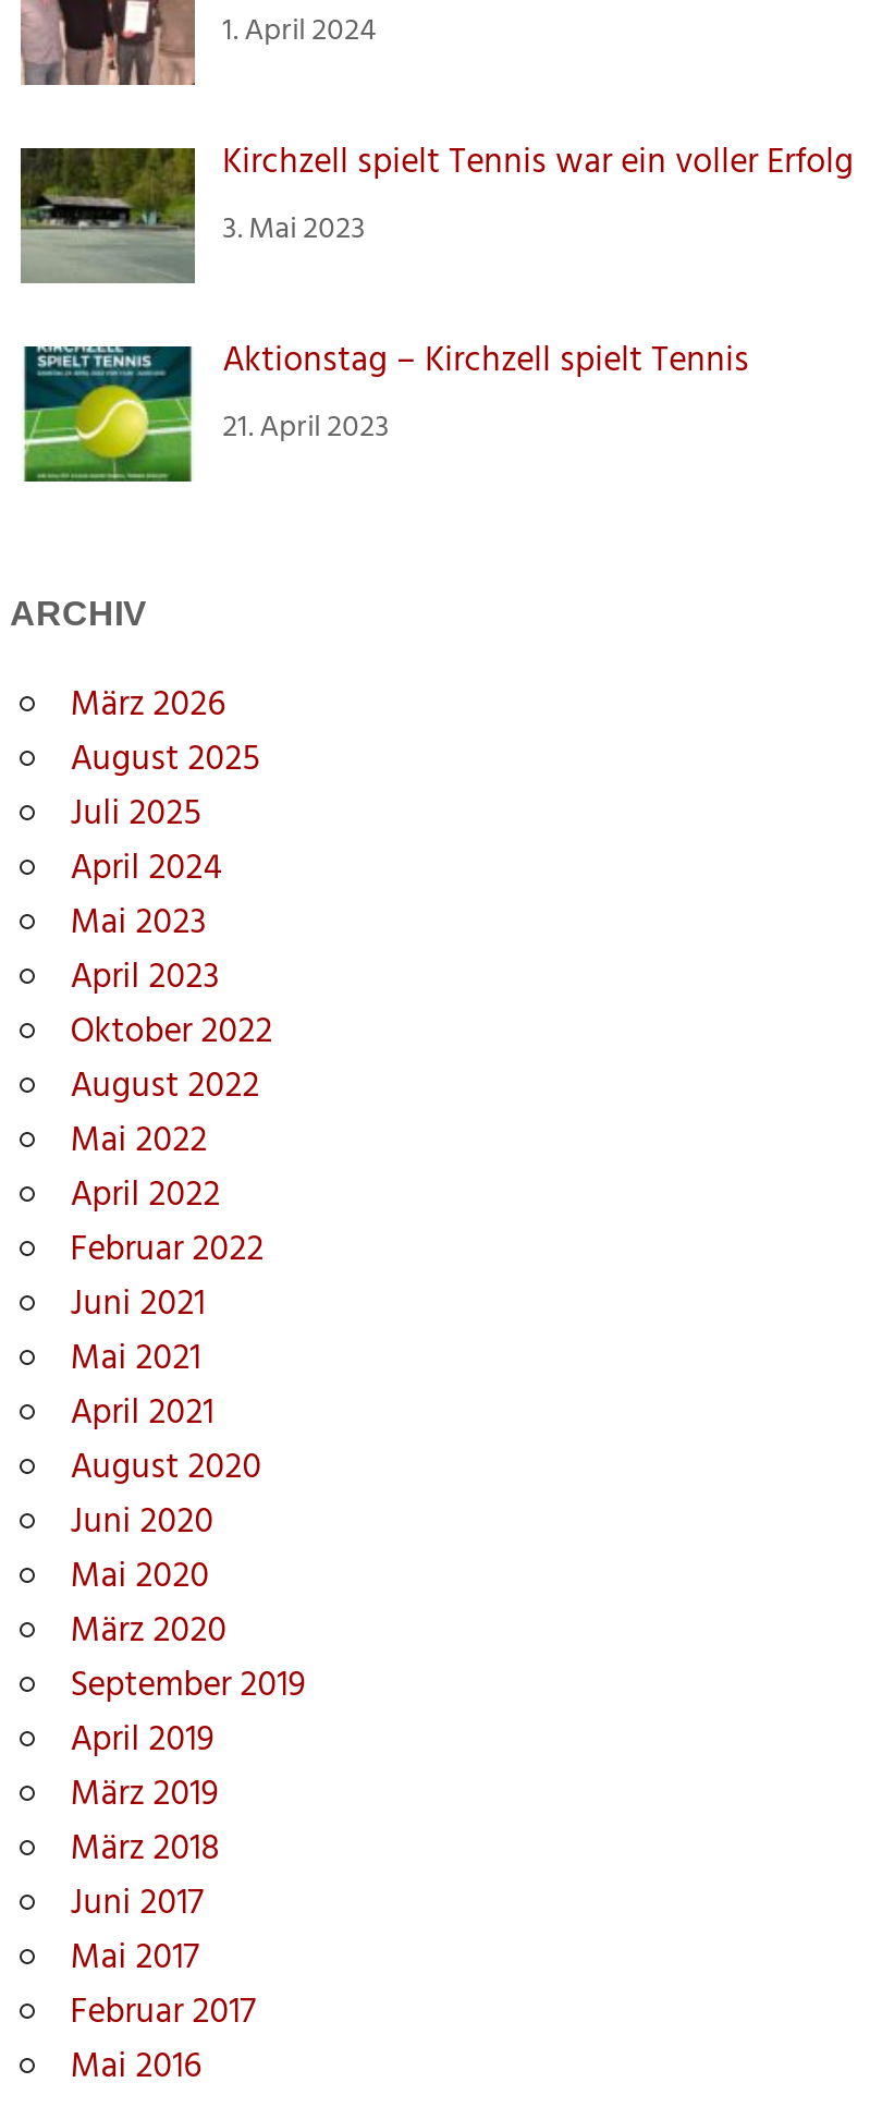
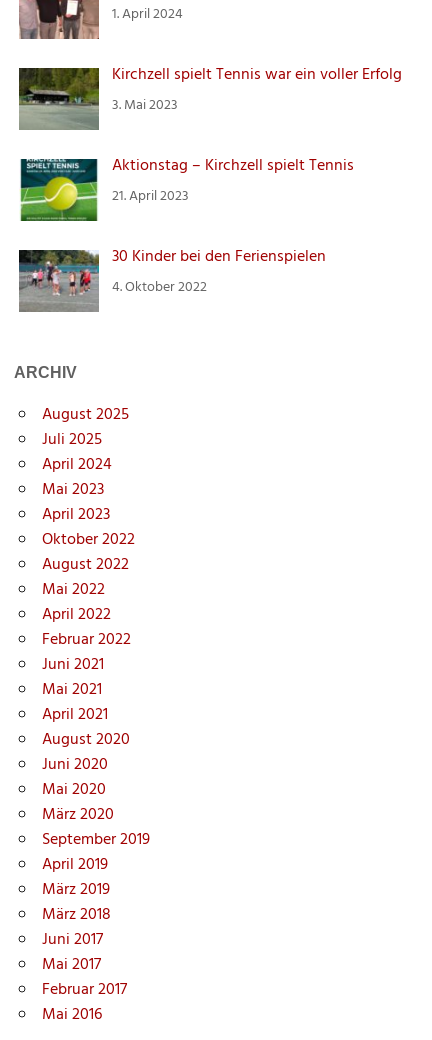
none -> [18,244,326,313] [image] | 30 Kinder bei den Ferienspielen | 4. Oktober 2022
moved [10,596,147,633] -> [14,364,77,381]: ARCHIV
[70,679,225,735] März 2026 -> none

